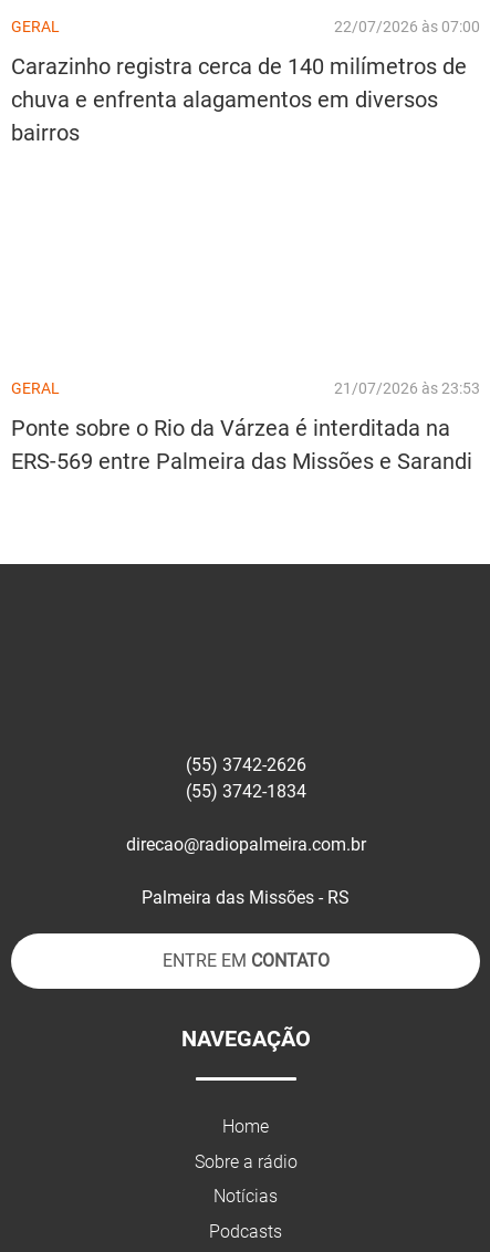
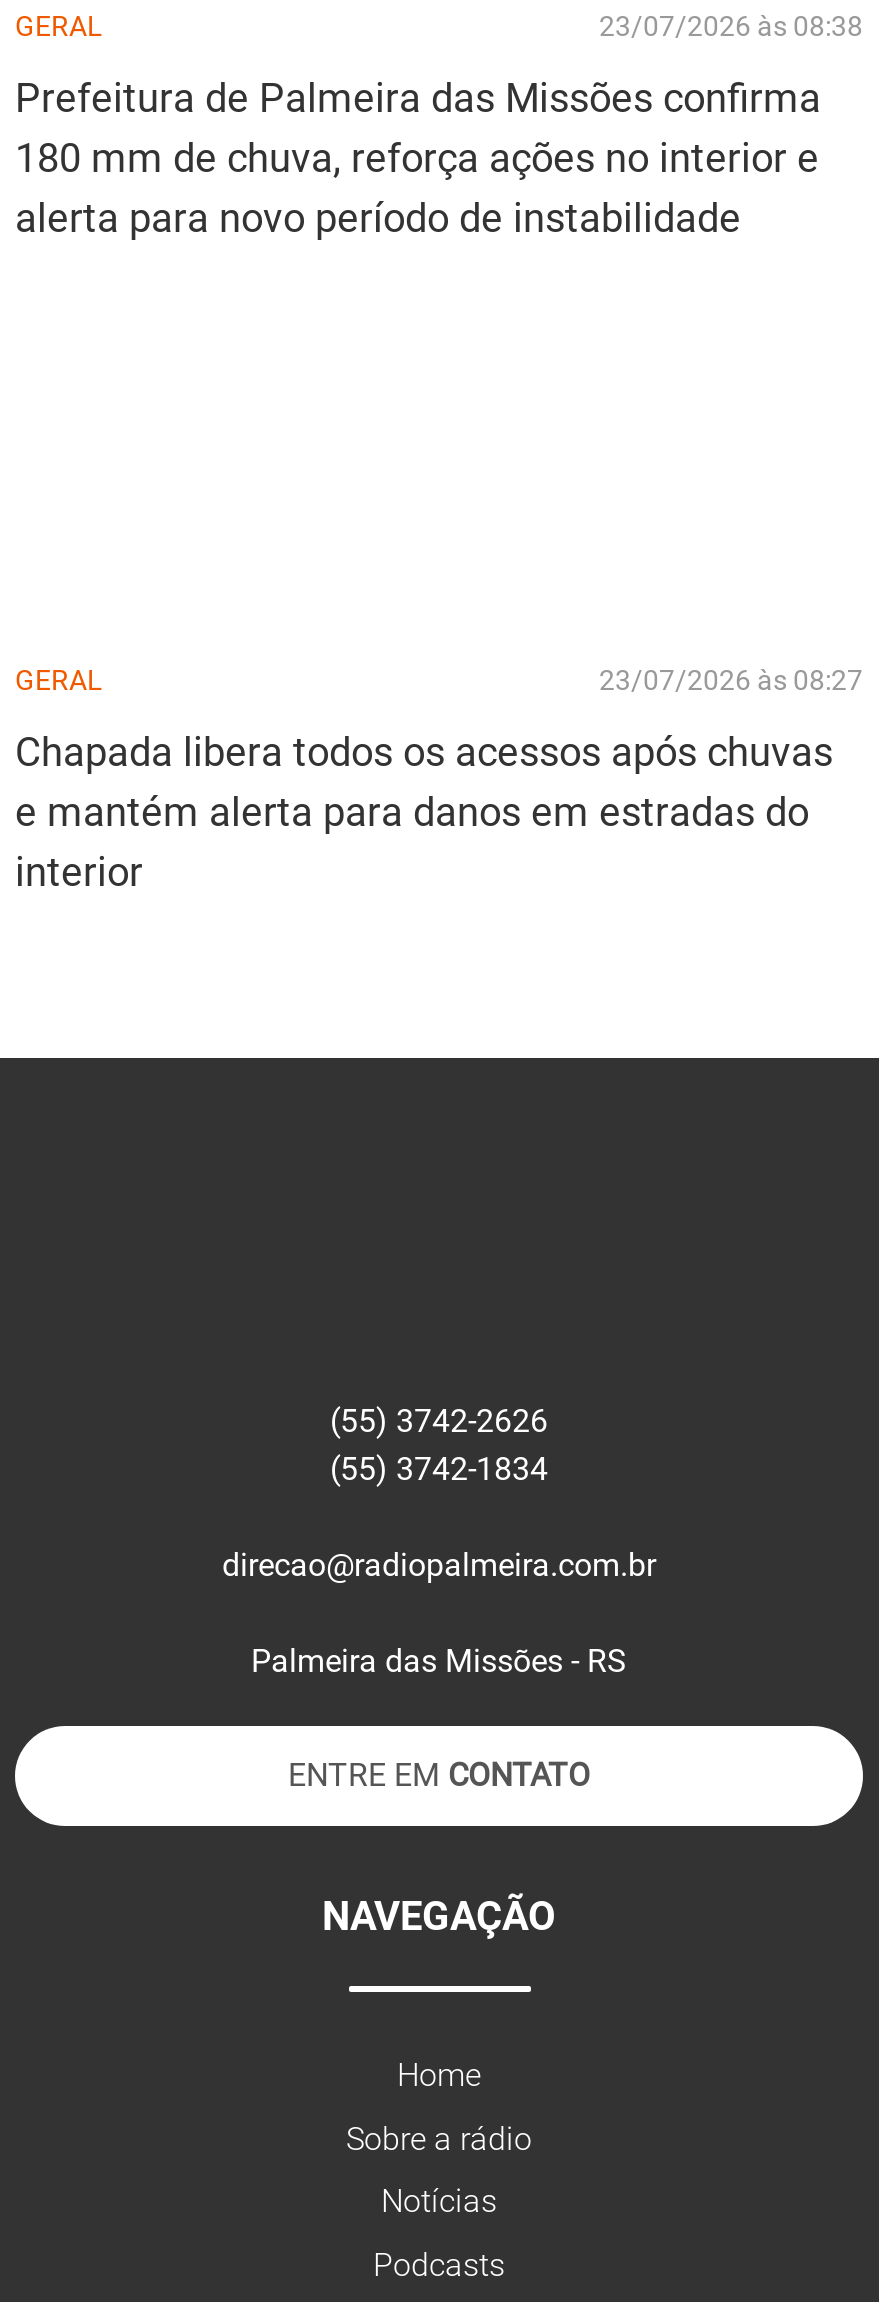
[334,17,480,35] 22/07/2026 às 07:00 -> [599,10,863,42] 23/07/2026 às 08:38
[11,53,467,146] Carazinho registra cerca de 140 milímetros de | chuva e enfrenta alagamentos em diversos | bairros -> [15,74,821,242] Prefeitura de Palmeira das Missões confirma | 180 mm de chuva, reforça ações no interior e | alerta para novo período de instabilidade
[334,379,480,397] 21/07/2026 às 23:53 -> [599,664,863,696] 23/07/2026 às 08:27
[11,415,472,474] Ponte sobre o Rio da Várzea é interditada na | ERS-569 entre Palmeira das Missões e Sarandi -> [15,728,833,896] Chapada libera todos os acessos após chuvas | e mantém alerta para danos em estradas do | interior

